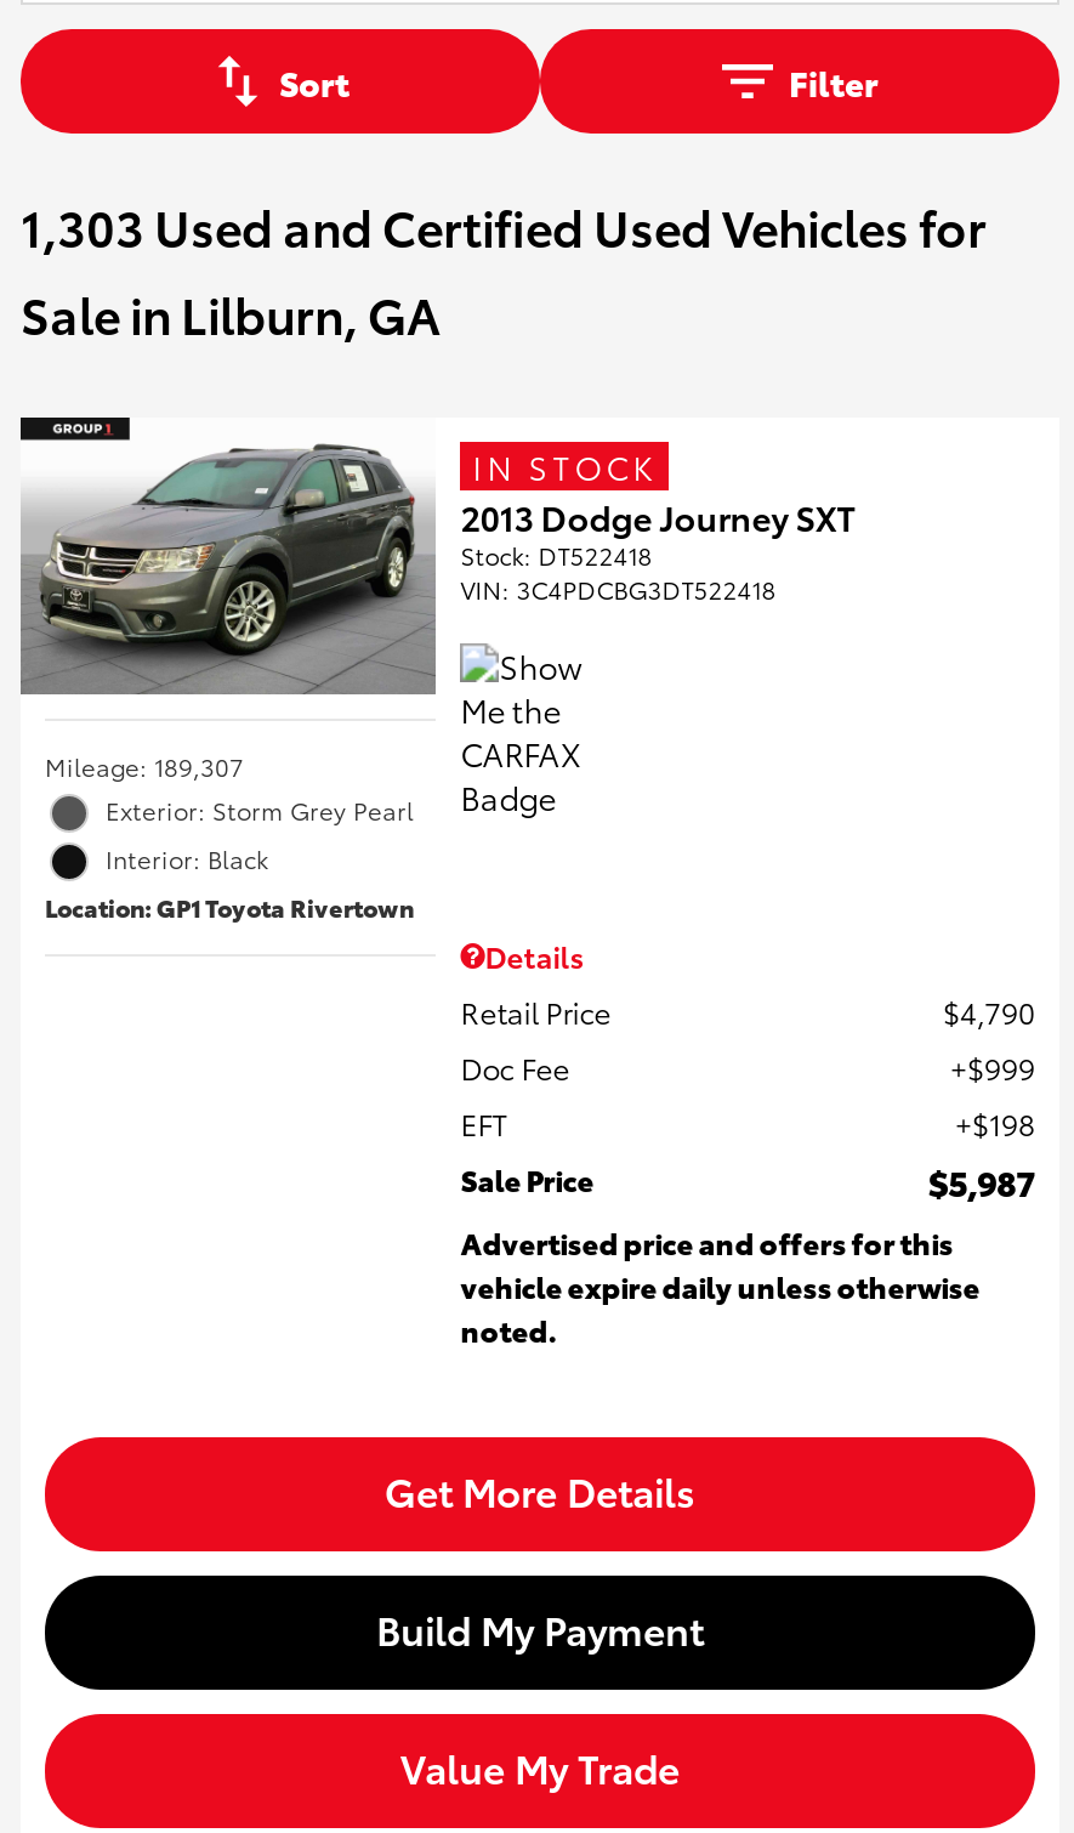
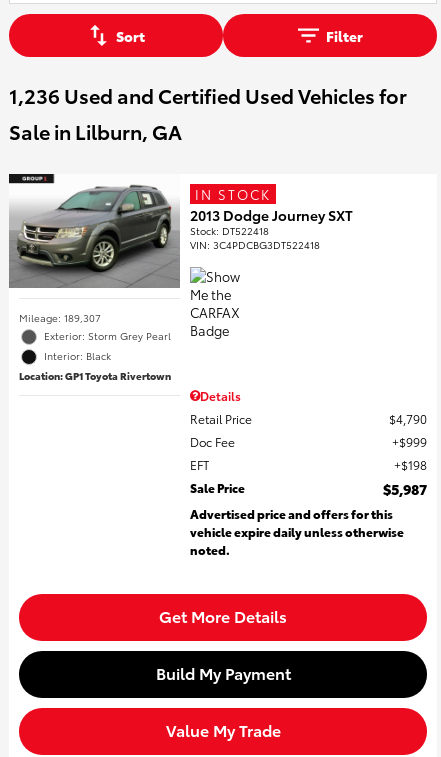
[21,193,987,261] 1,303 Used and Certified Used Vehicles for -> [9,81,407,109] 1,236 Used and Certified Used Vehicles for

